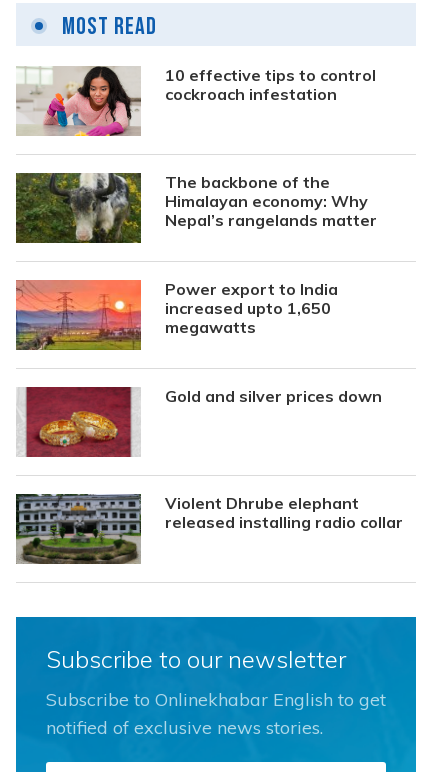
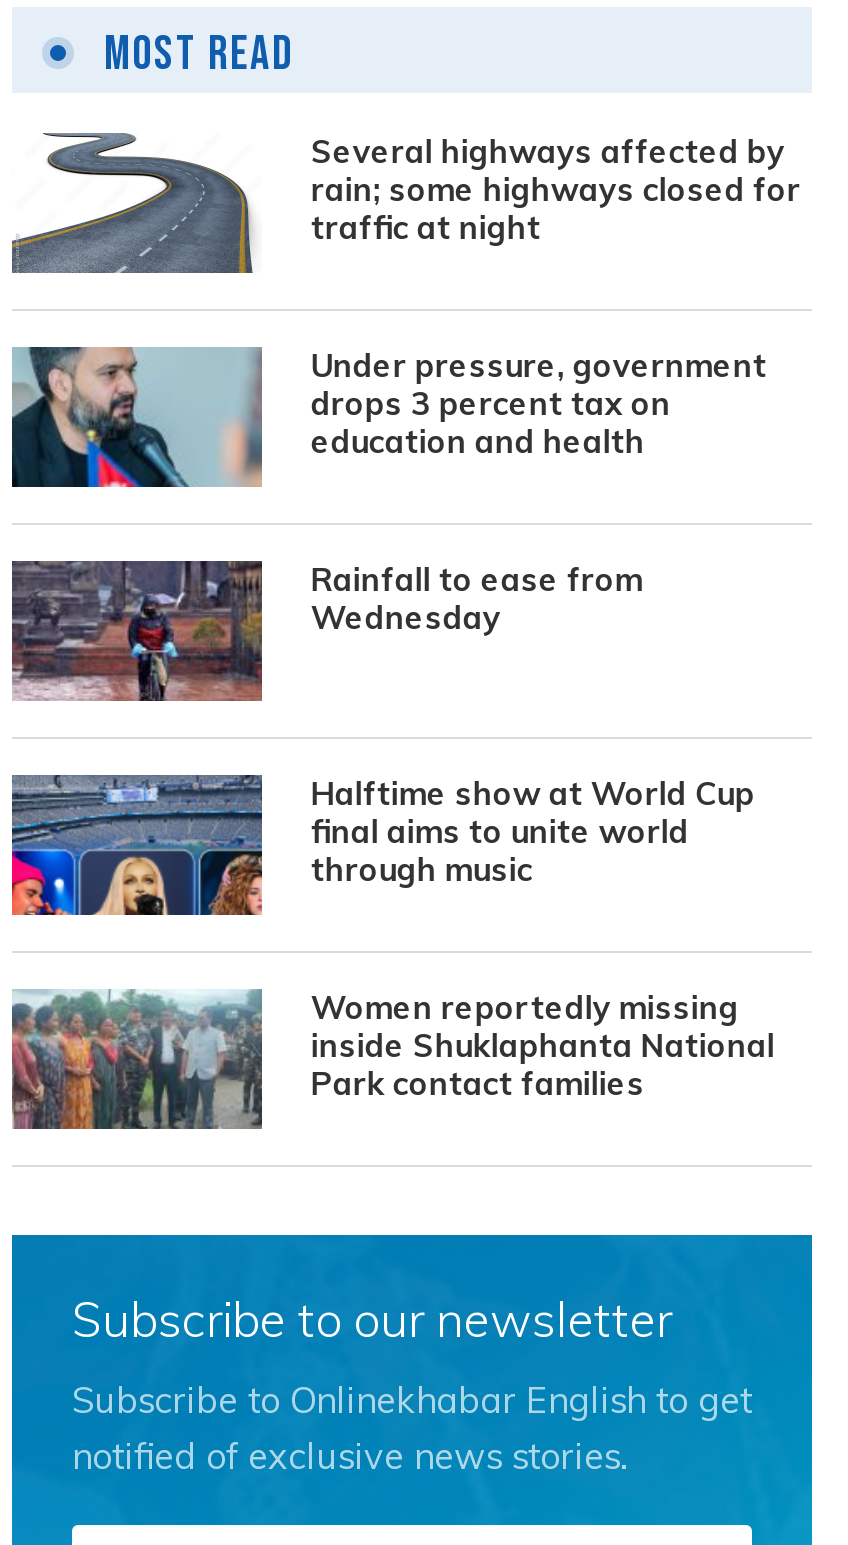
[15,65,376,137] [image] | 10 effective tips to control | cockroach infestation -> [12,132,801,275] [image] | Several highways affected by | rain; some highways closed for | traffic at night
[15,172,377,244] [image] | The backbone of the | Himalayan economy: Why | Nepal’s rangelands matter -> [10,346,767,489] [image] | Under pressure, government | drops 3 percent tax on | education and health
[15,279,338,351] [image] | Power export to India | increased upto 1,650 | megawatts -> [10,559,643,703] [image] | Rainfall to ease from | Wednesday
[16,386,382,458] [image] | Gold and silver prices down -> [10,773,755,917] [image] | Halftime show at World Cup | final aims to unite world | through music
[15,493,403,564] [image] | Violent Dhrube elephant | released installing radio collar -> [10,988,775,1129] [image] | Women reportedly missing | inside Shuklaphanta National | Park contact families

